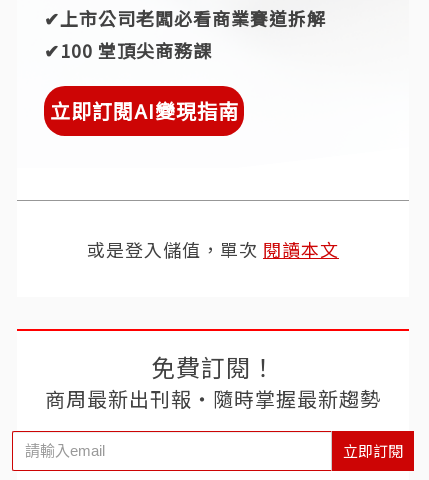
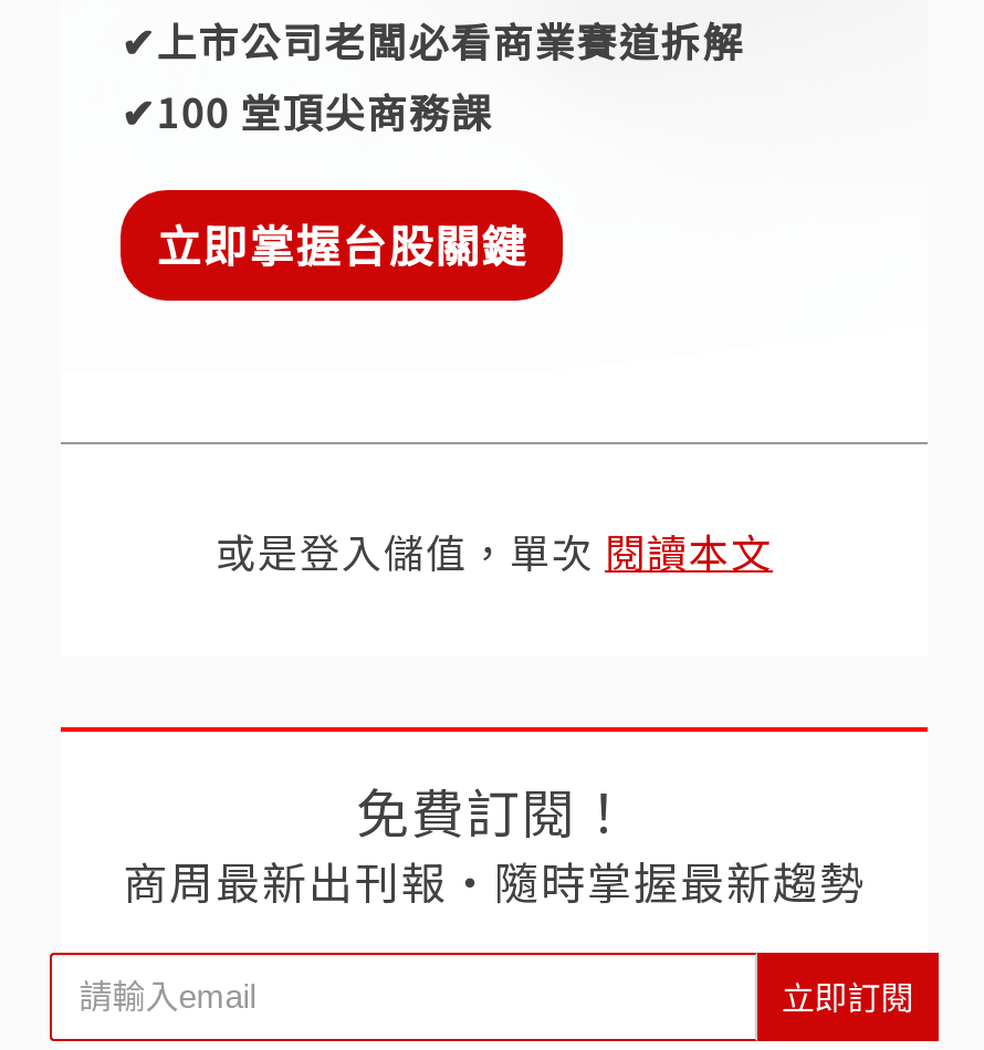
[50,96,239,125] 立即訂閱AI變現指南 -> [156,212,528,276] 立即掌握台股關鍵

